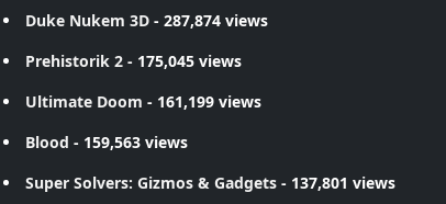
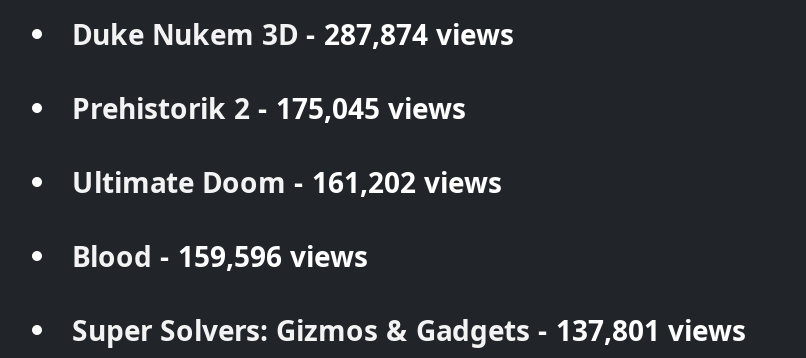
[25,91,261,112] Ultimate Doom - 161,199 views -> [72,163,502,201] Ultimate Doom - 161,202 views
[25,132,188,152] Blood - 159,563 views -> [72,237,368,275] Blood - 159,596 views

